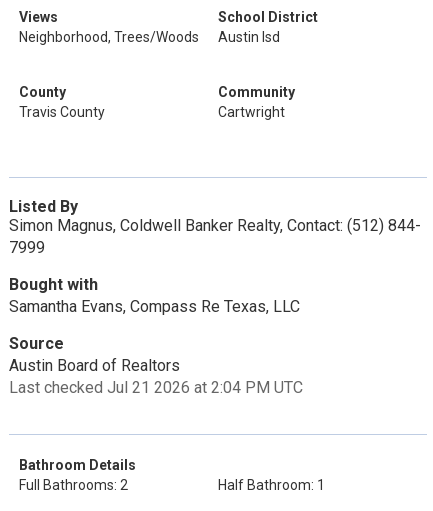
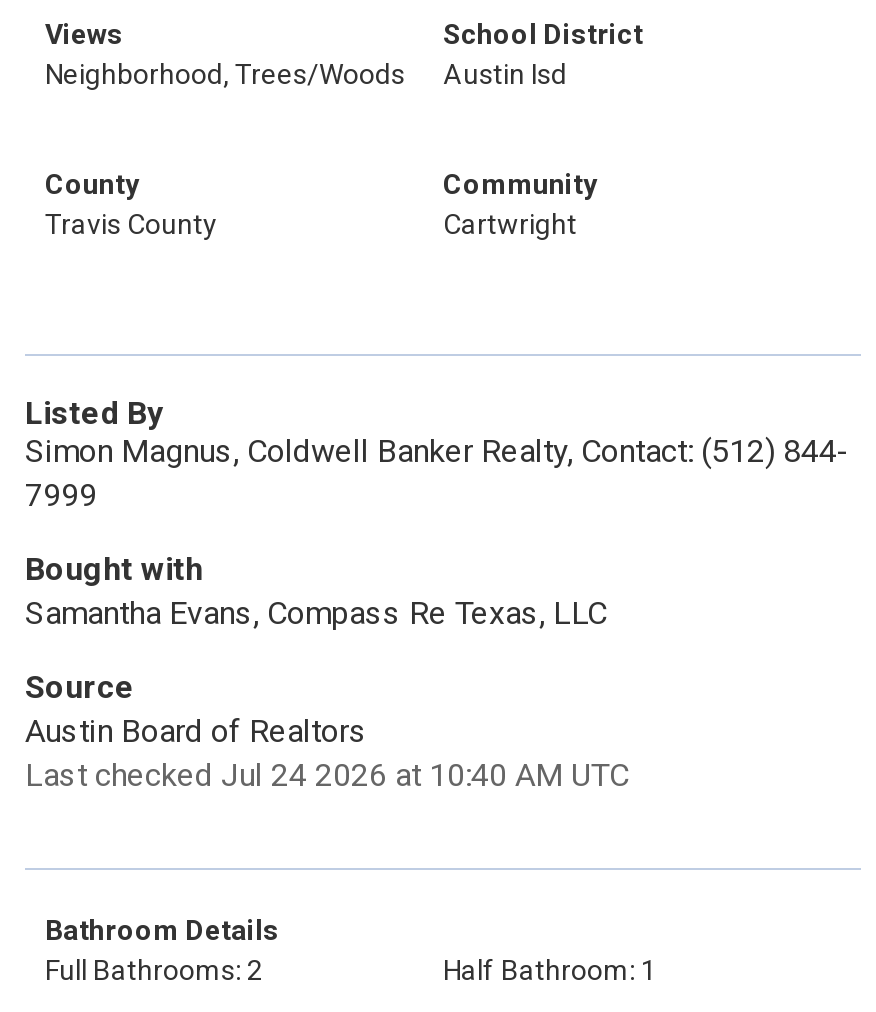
[9,378,303,397] Last checked Jul 21 2026 at 2:04 PM UTC -> [25,756,629,794] Last checked Jul 24 2026 at 10:40 AM UTC

